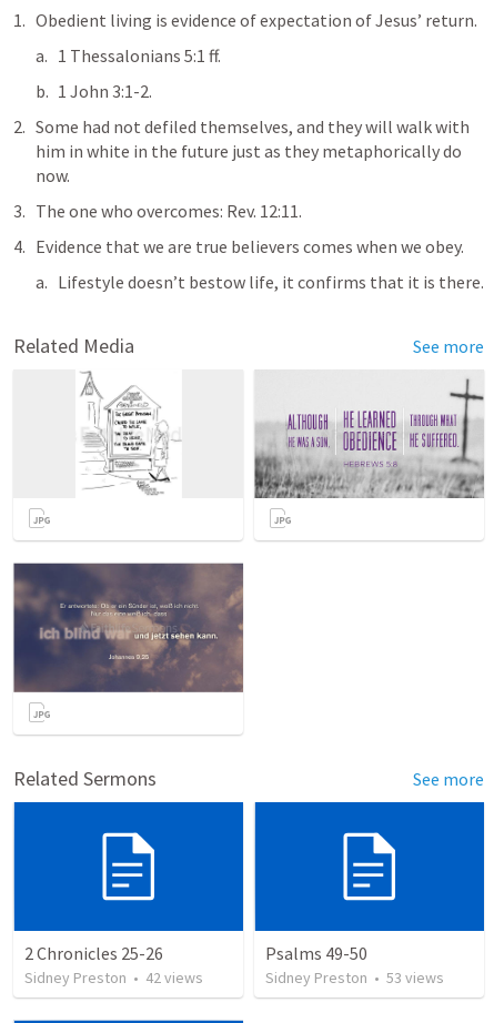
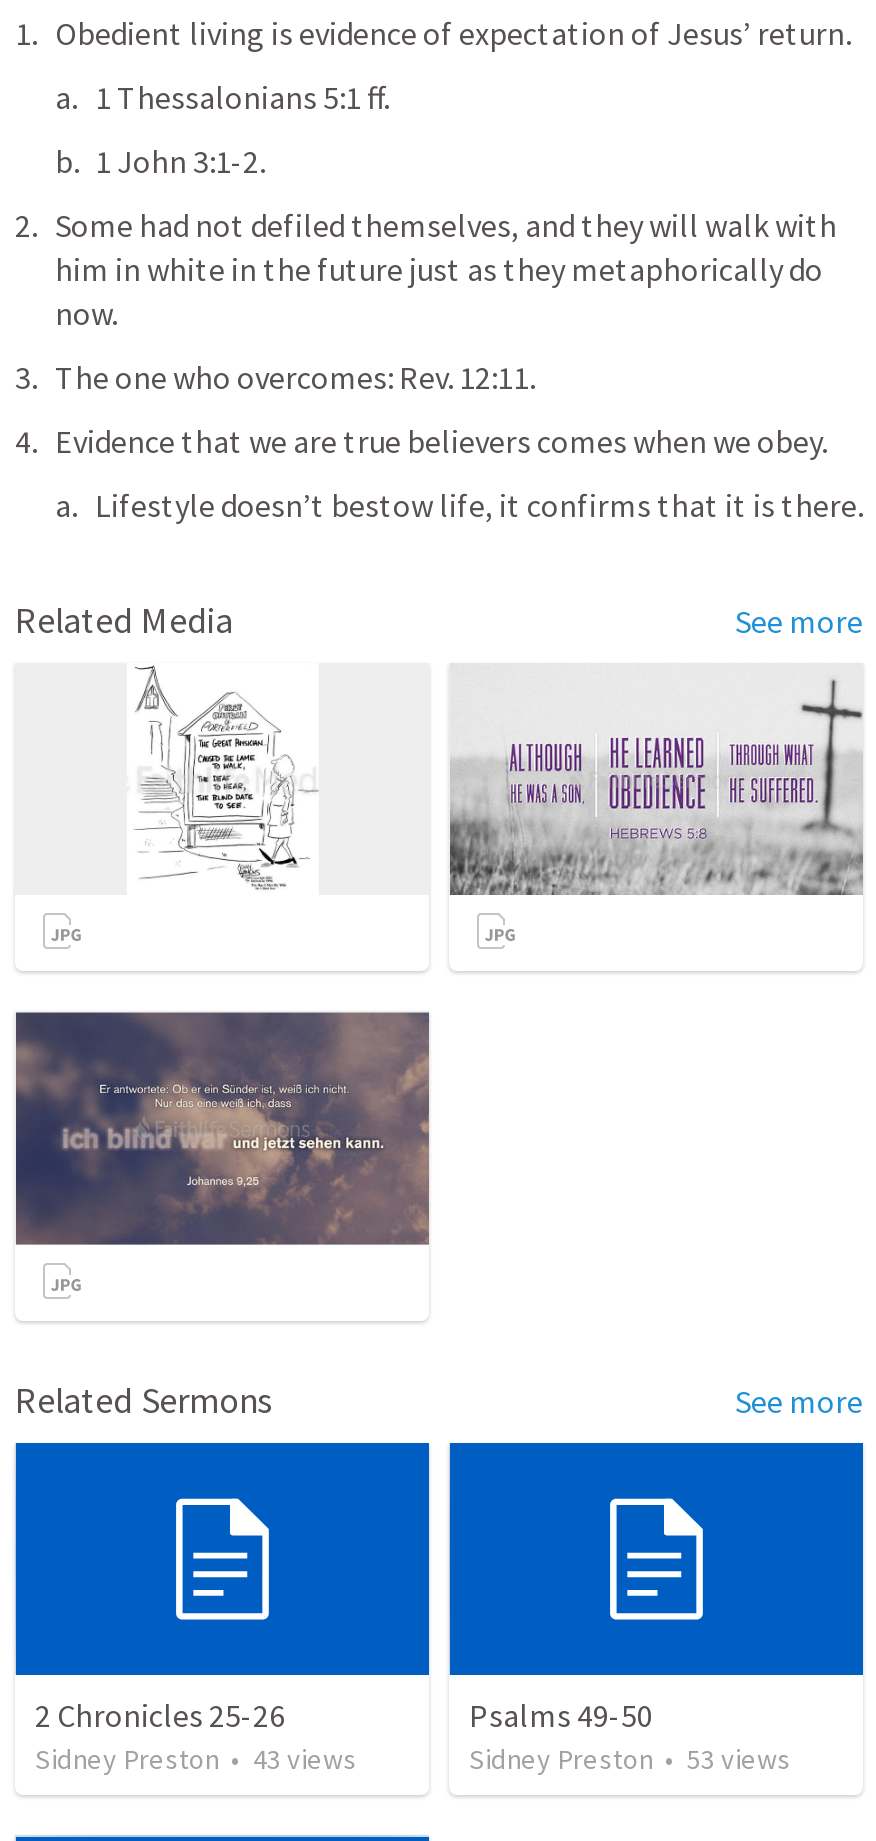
[24,968,203,988] Sidney Preston • 42 views -> [35,1742,357,1778] Sidney Preston • 43 views

